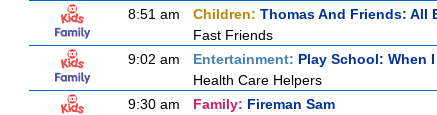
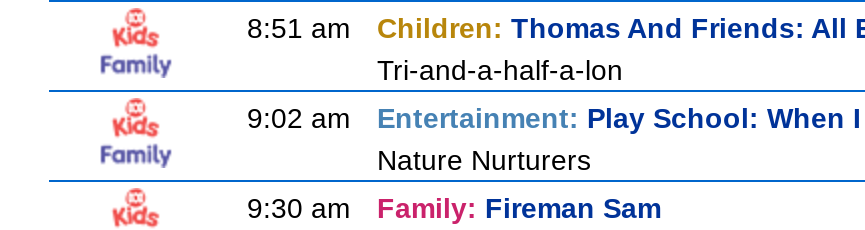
[193,27,273,43] Fast Friends -> [377,54,623,86] Tri-and-a-half-a-lon
[193,72,322,88] Health Care Helpers -> [377,144,591,176] Nature Nurturers

